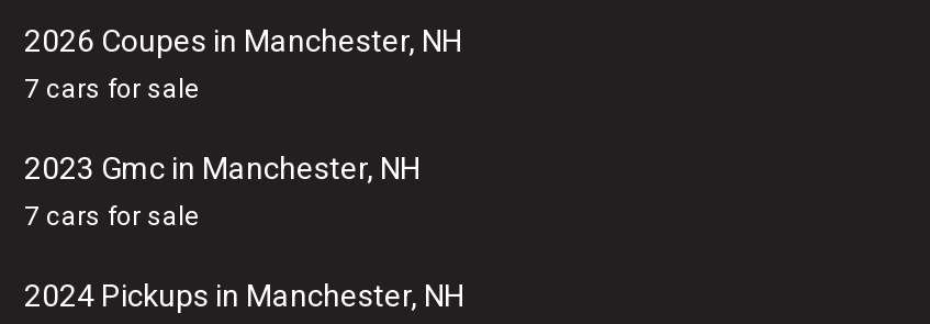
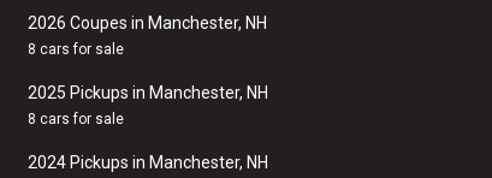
[24,74,200,104] 7 cars for sale -> [28,41,124,58] 8 cars for sale
[24,150,419,186] 2023 Gmc in Manchester, NH -> [28,83,268,102] 2025 Pickups in Manchester, NH
[24,201,200,232] 7 cars for sale -> [28,111,124,127] 8 cars for sale

